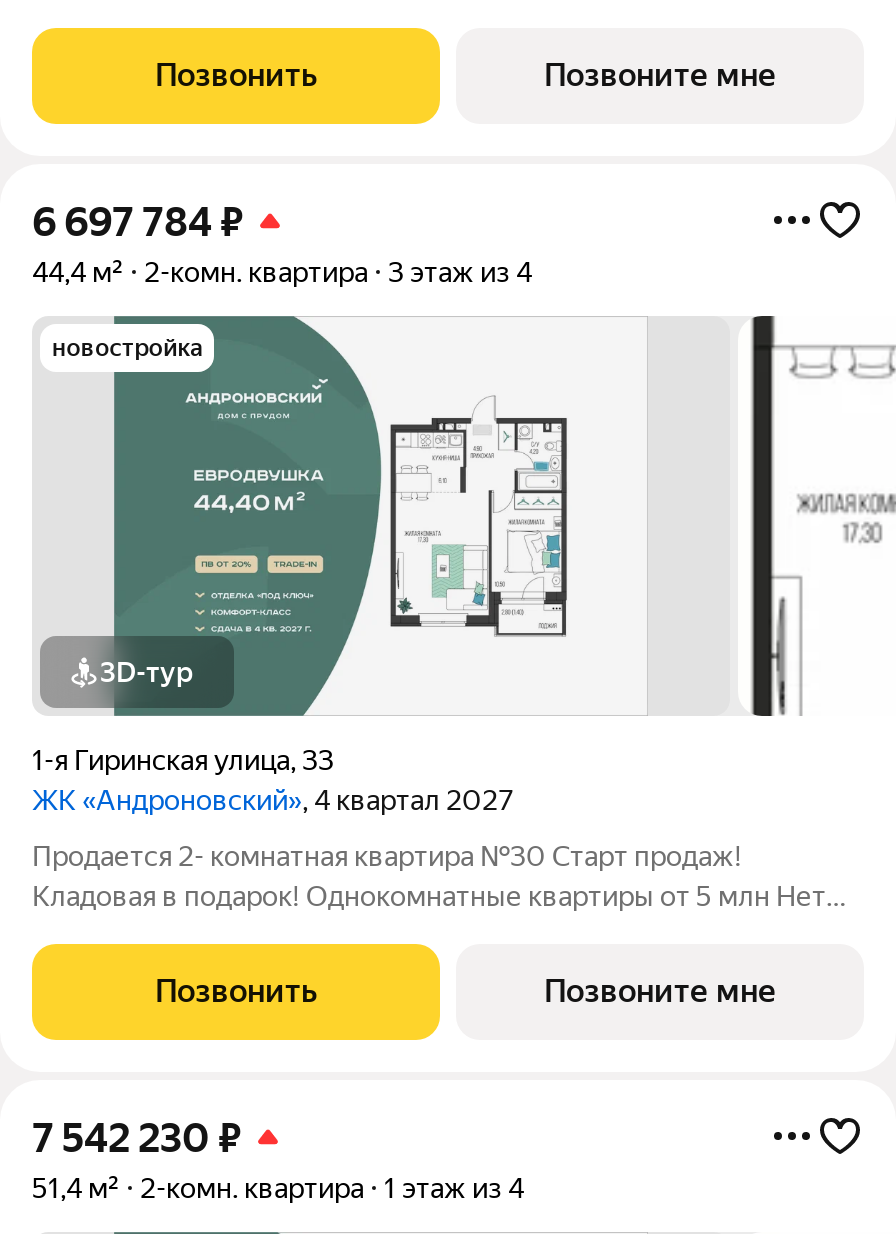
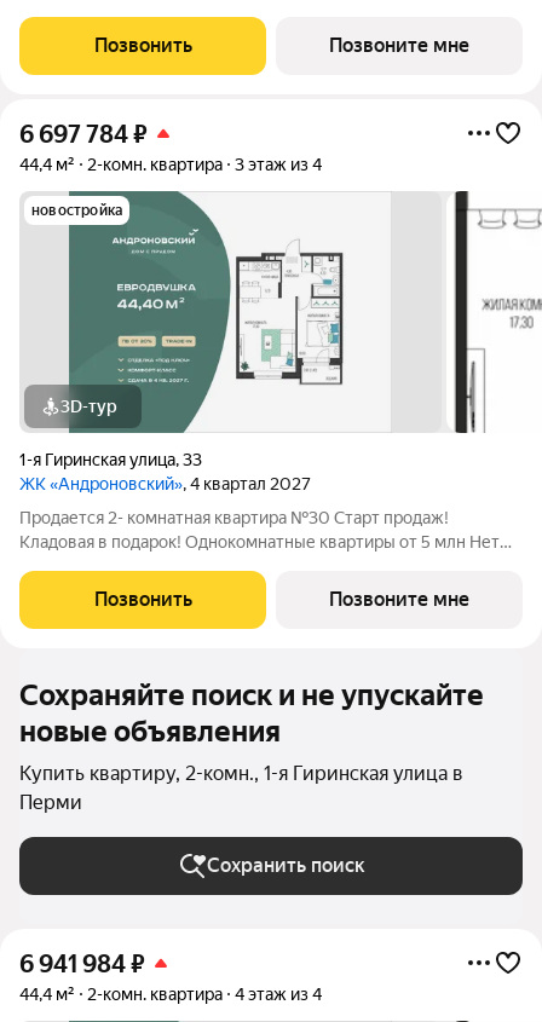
[32,1114,242,1204] 7 542 230 ₽ | 51,4 м² -> [19,679,484,1004] Сохраняйте поиск и не упускайте | новые объявления | Купить квартиру, 2-комн., 1-я Гиринская улица в | Перми | Сохранить поиск | 6 941 984 ₽ | 44,4 м²
[384,1172,524,1204] 1 этаж из 4 -> [235,985,322,1004] 4 этаж из 4

